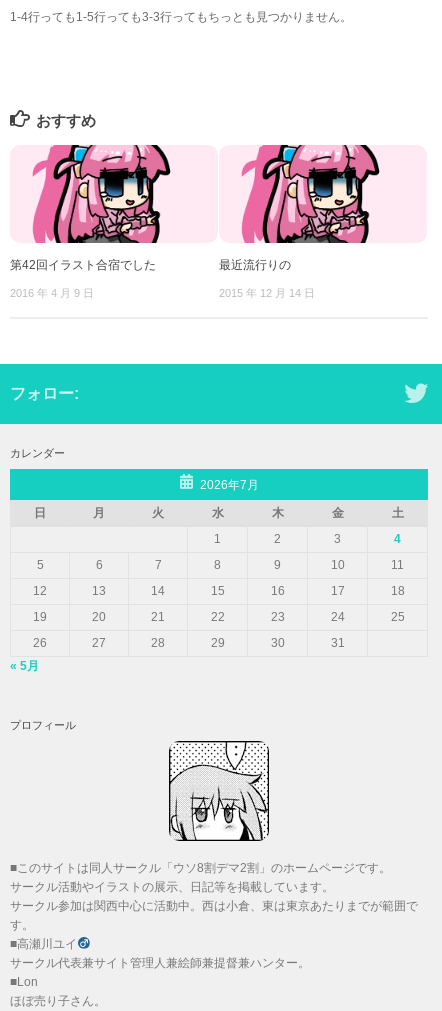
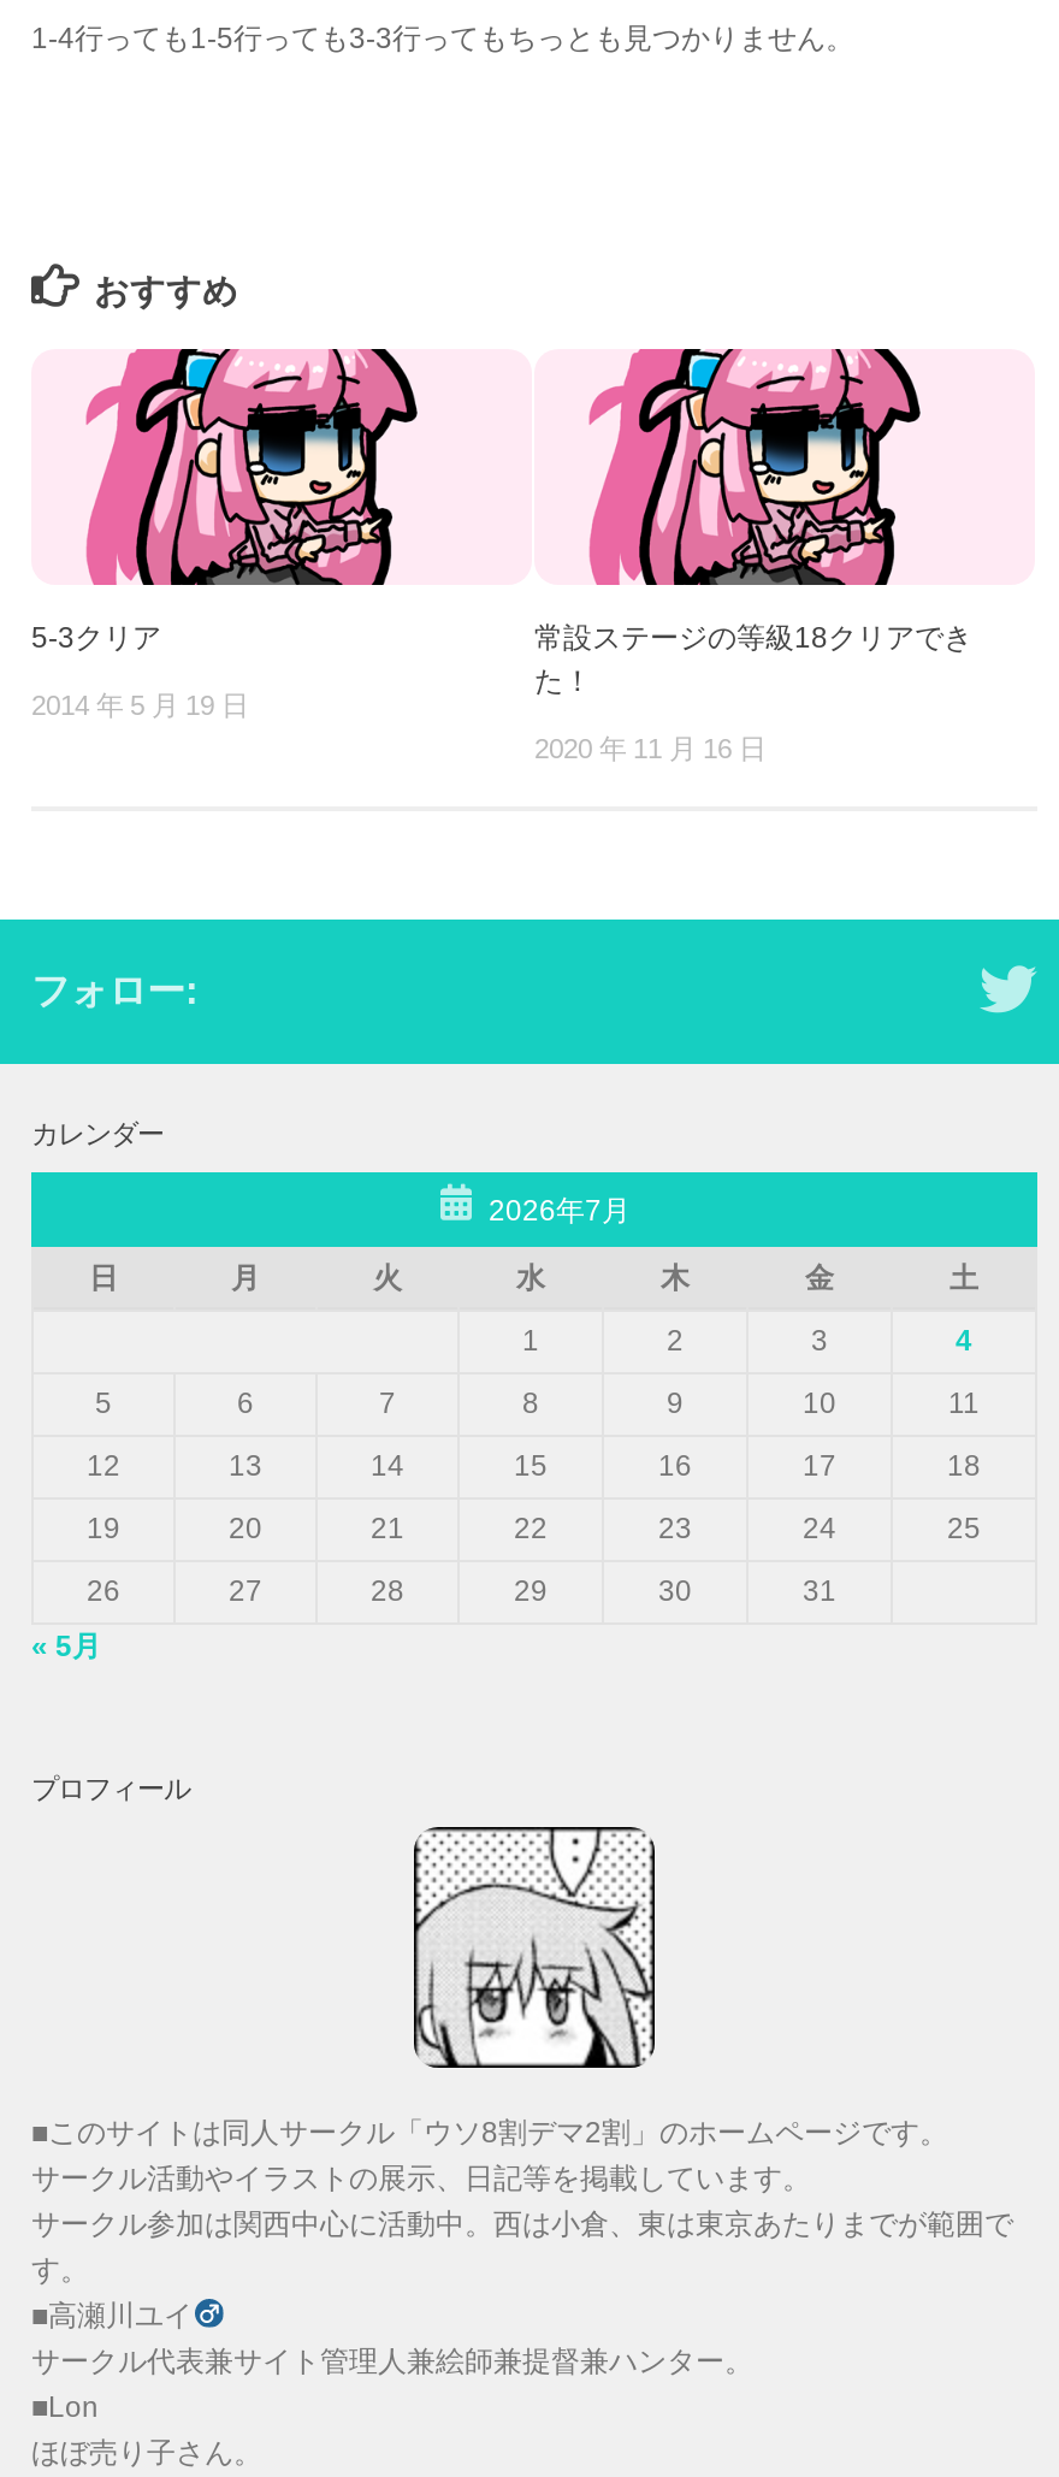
[10,258,156,272] 第42回イラスト合宿でした -> [31,622,161,655] 5-3クリア
[219,258,291,272] 最近流行りの -> [534,622,972,699] 常設ステージの等級18クリアでき | た！
[10,287,94,299] 2016 年 4 月 9 日 -> [31,692,248,720] 2014 年 5 月 19 日
[219,287,315,299] 2015 年 12 月 14 日 -> [534,735,765,764] 2020 年 11 月 16 日

